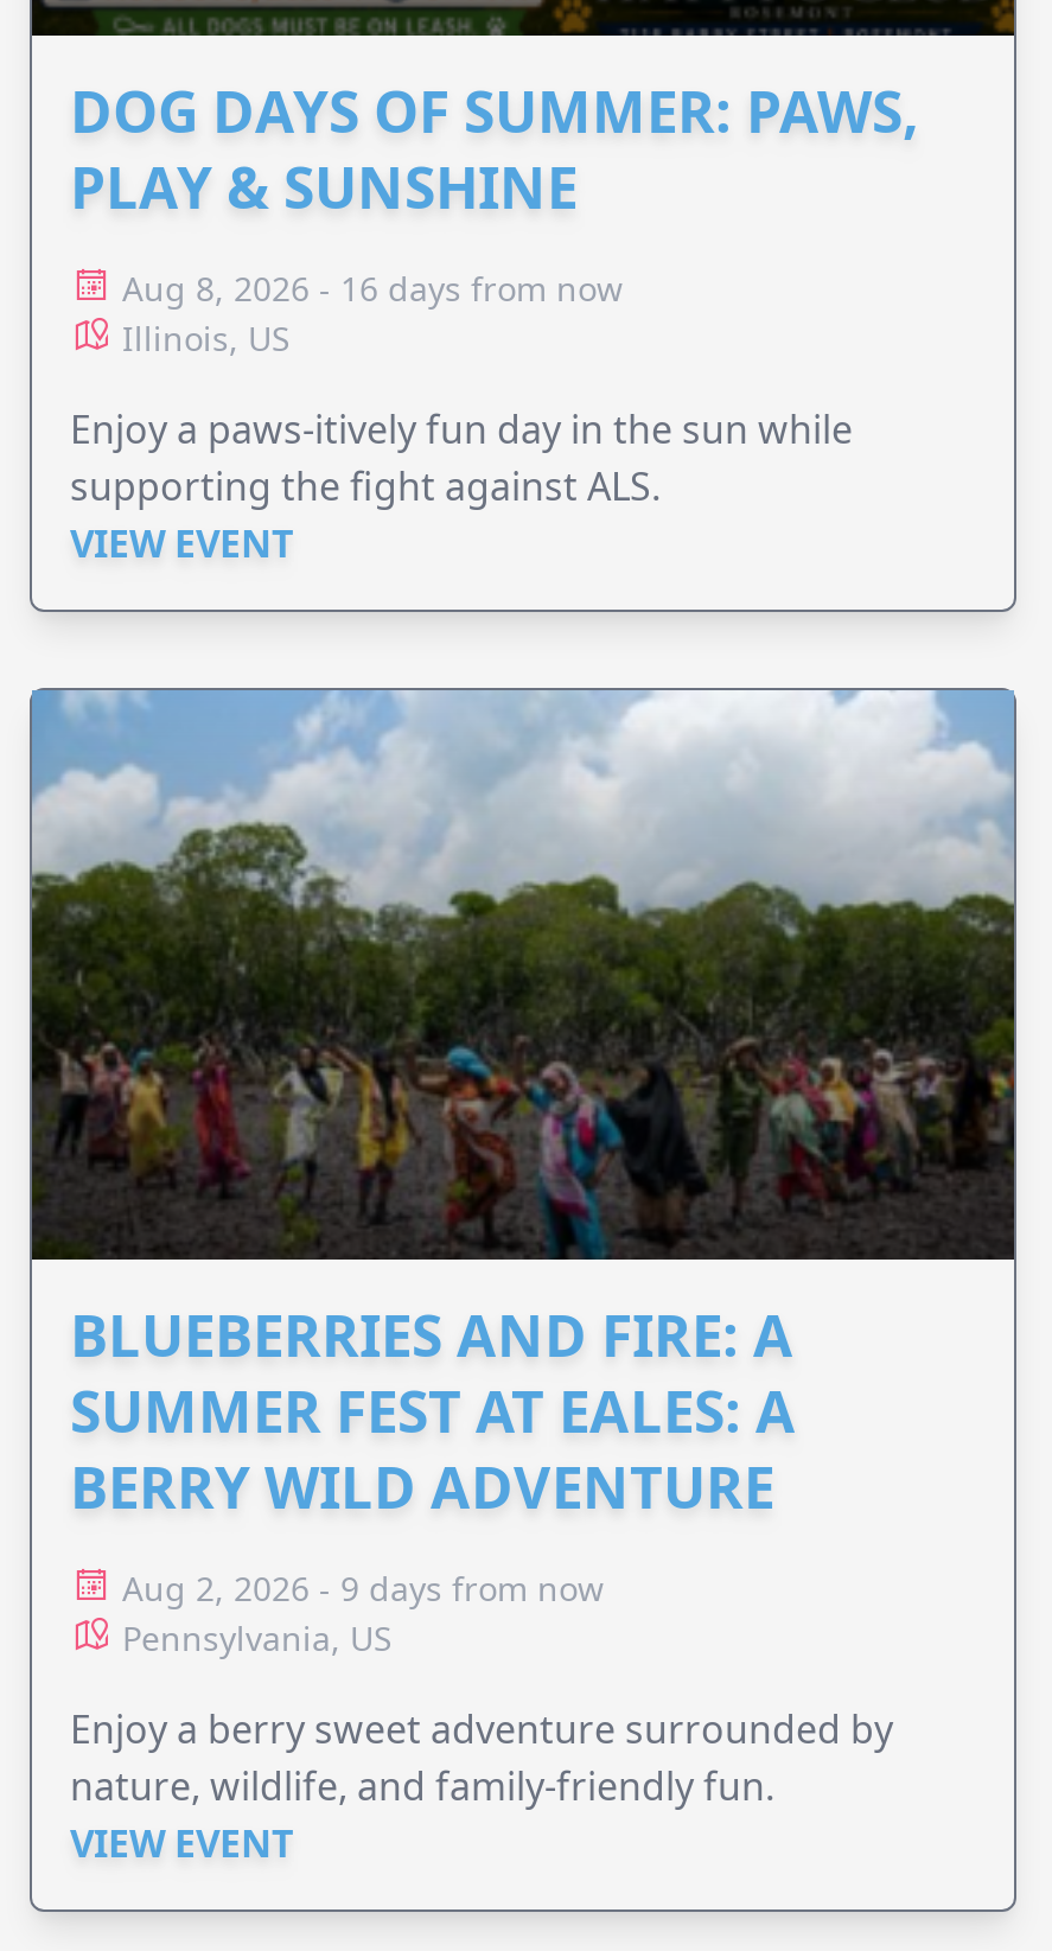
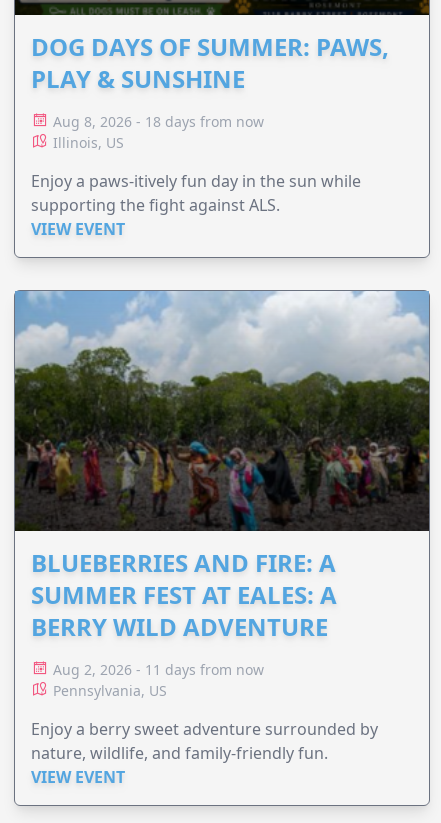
[122,266,623,311] Aug 8, 2026 - 16 days from now -> [53,112,264,131] Aug 8, 2026 - 18 days from now
[122,1566,604,1611] Aug 2, 2026 - 9 days from now -> [53,660,264,679] Aug 2, 2026 - 11 days from now

